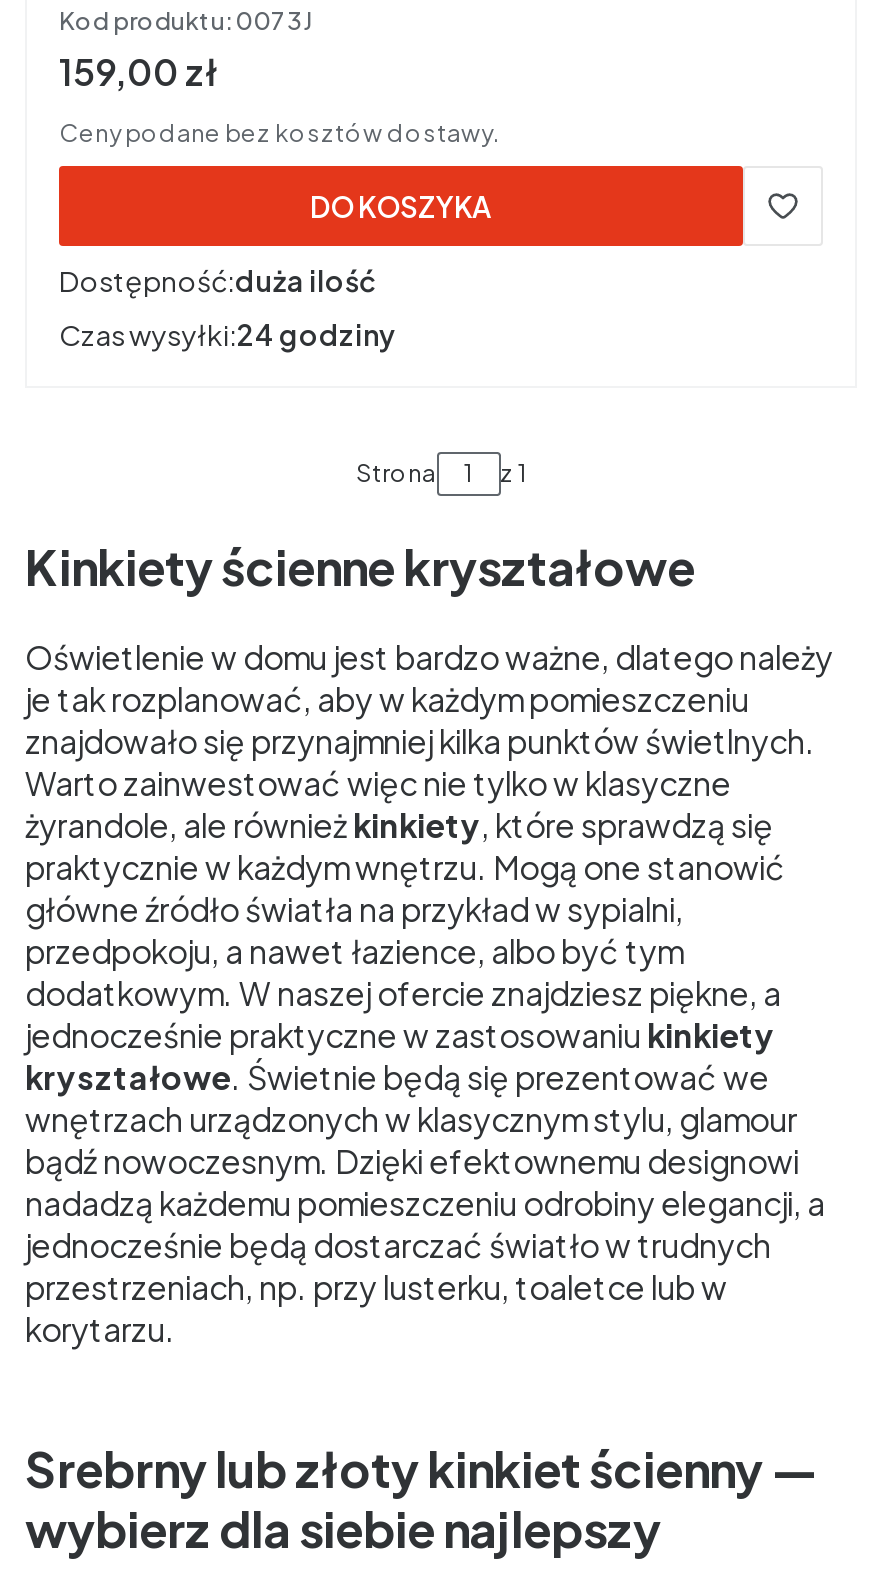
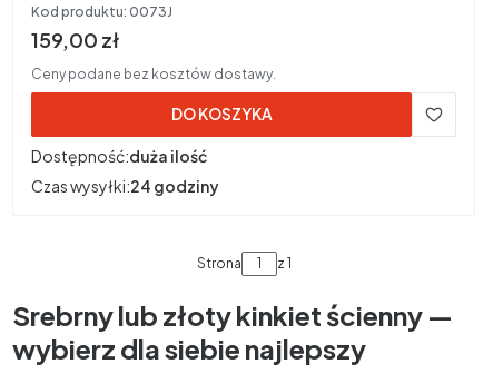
[25,535,833,1349] Kinkiety ścienne kryształowe | Oświetlenie w domu jest bardzo ważne, dlatego należy | je tak rozplanować, aby w każdym pomieszczeniu | znajdowało się przynajmniej kilka punktów świetlnych. | Warto zainwestować więc nie tylko w klasyczne | żyrandole, ale również kinkiety, które sprawdzą się | praktycznie w każdym wnętrzu. Mogą one stanowić | główne źródło światła na przykład w sypialni, | przedpokoju, a nawet łazience, albo być tym | dodatkowym. W naszej ofercie znajdziesz piękne, a | jednocześnie praktyczne w zastosowaniu kinkiety | kryształowe. Świetnie będą się prezentować we | wnętrzach urządzonych w klasycznym stylu, glamour | bądź nowoczesnym. Dzięki efektownemu designowi | nadadzą każdemu pomieszczeniu odrobiny elegancji, a | jednocześnie będą dostarczać światło w trudnych | przestrzeniach, np. przy lusterku, toaletce lub w | korytarzu. -> none

